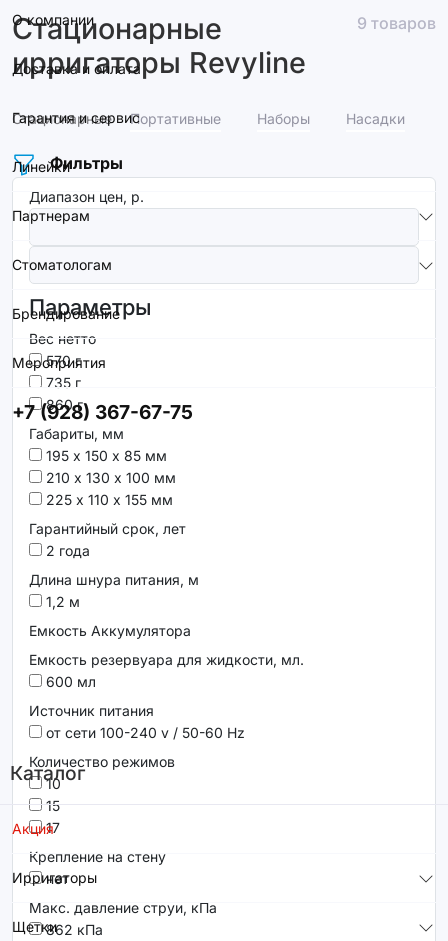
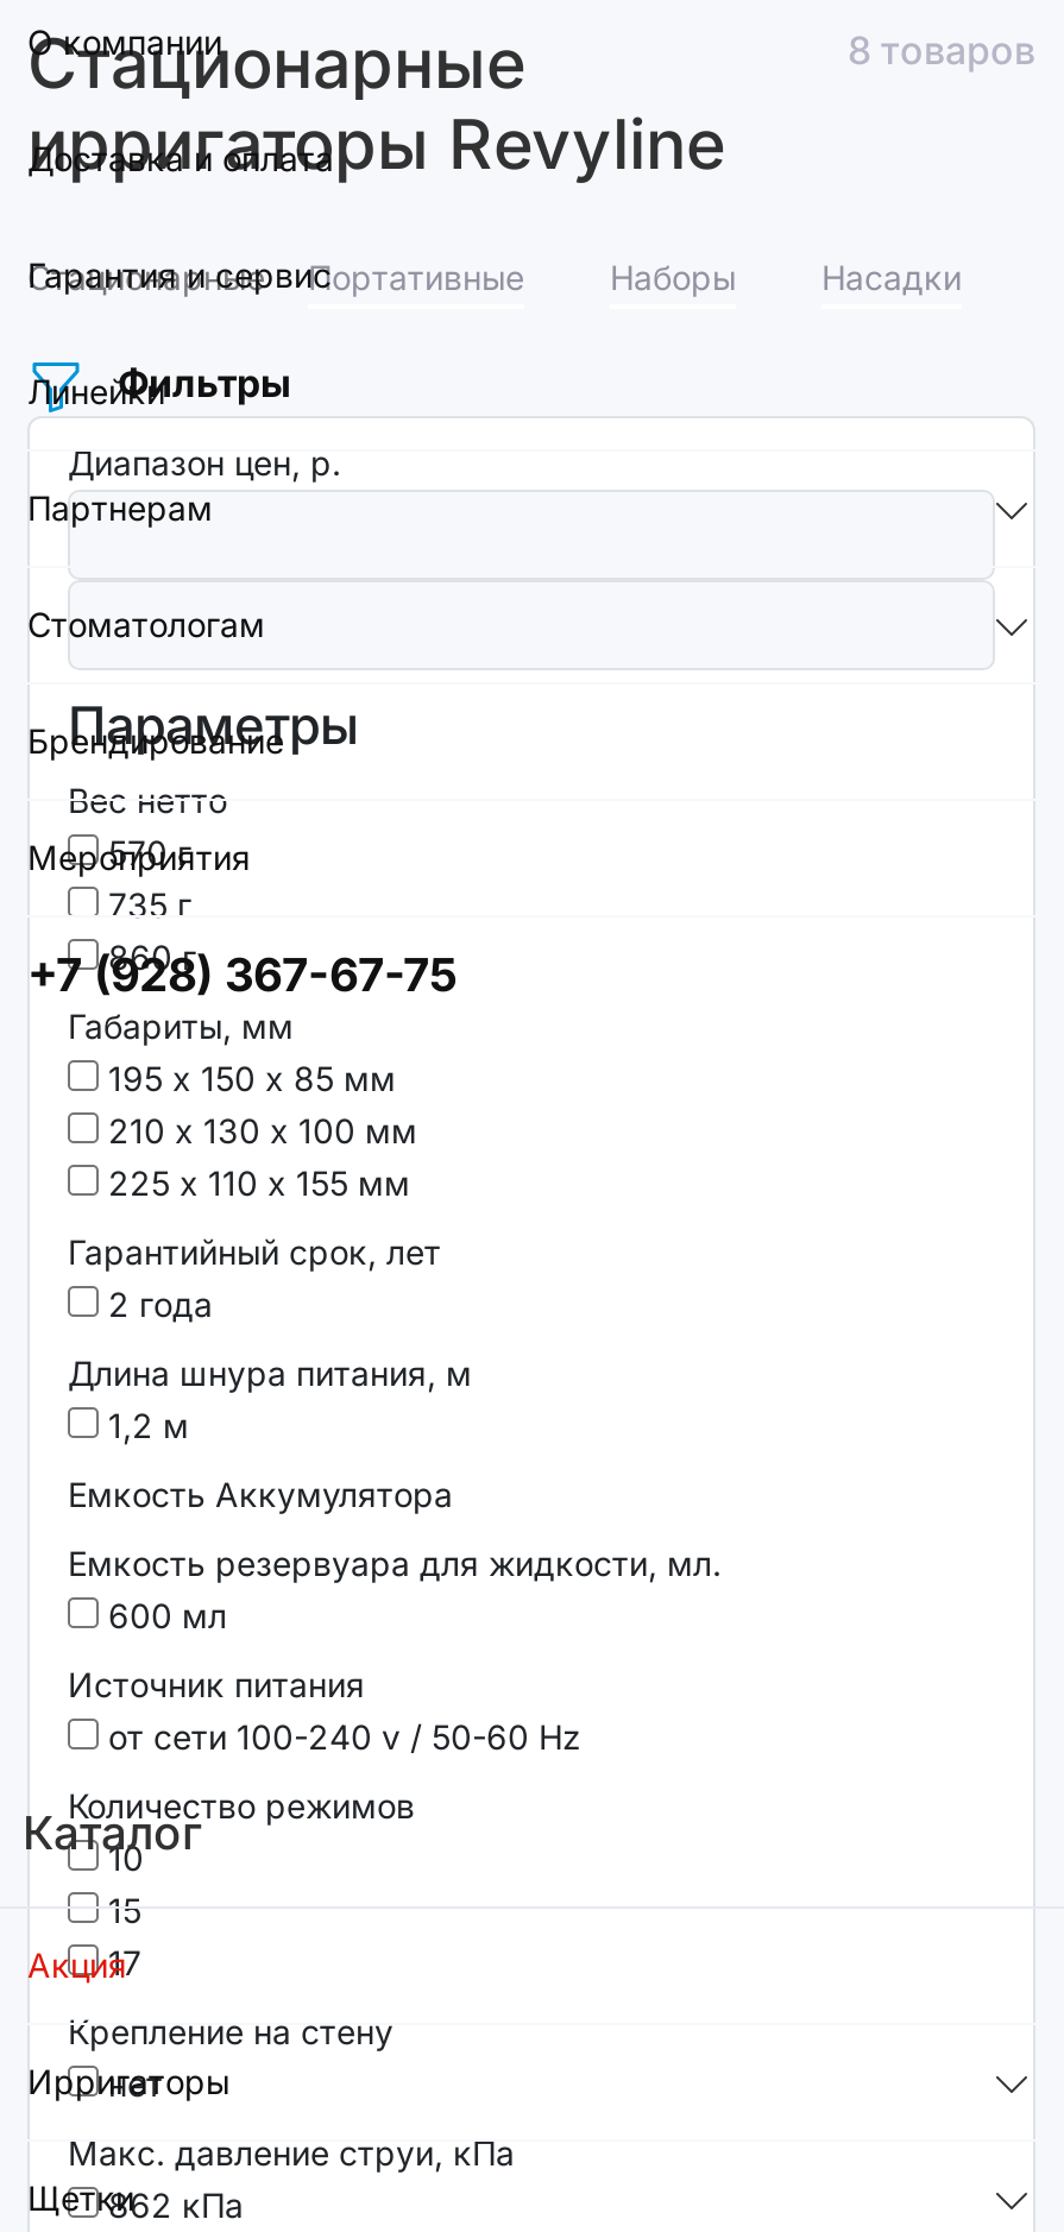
[357,13,436,33] 9 товаров -> [848,26,1035,74] 8 товаров

